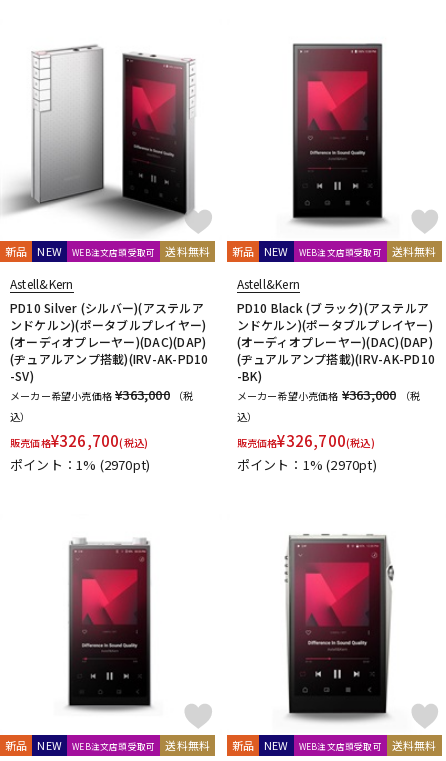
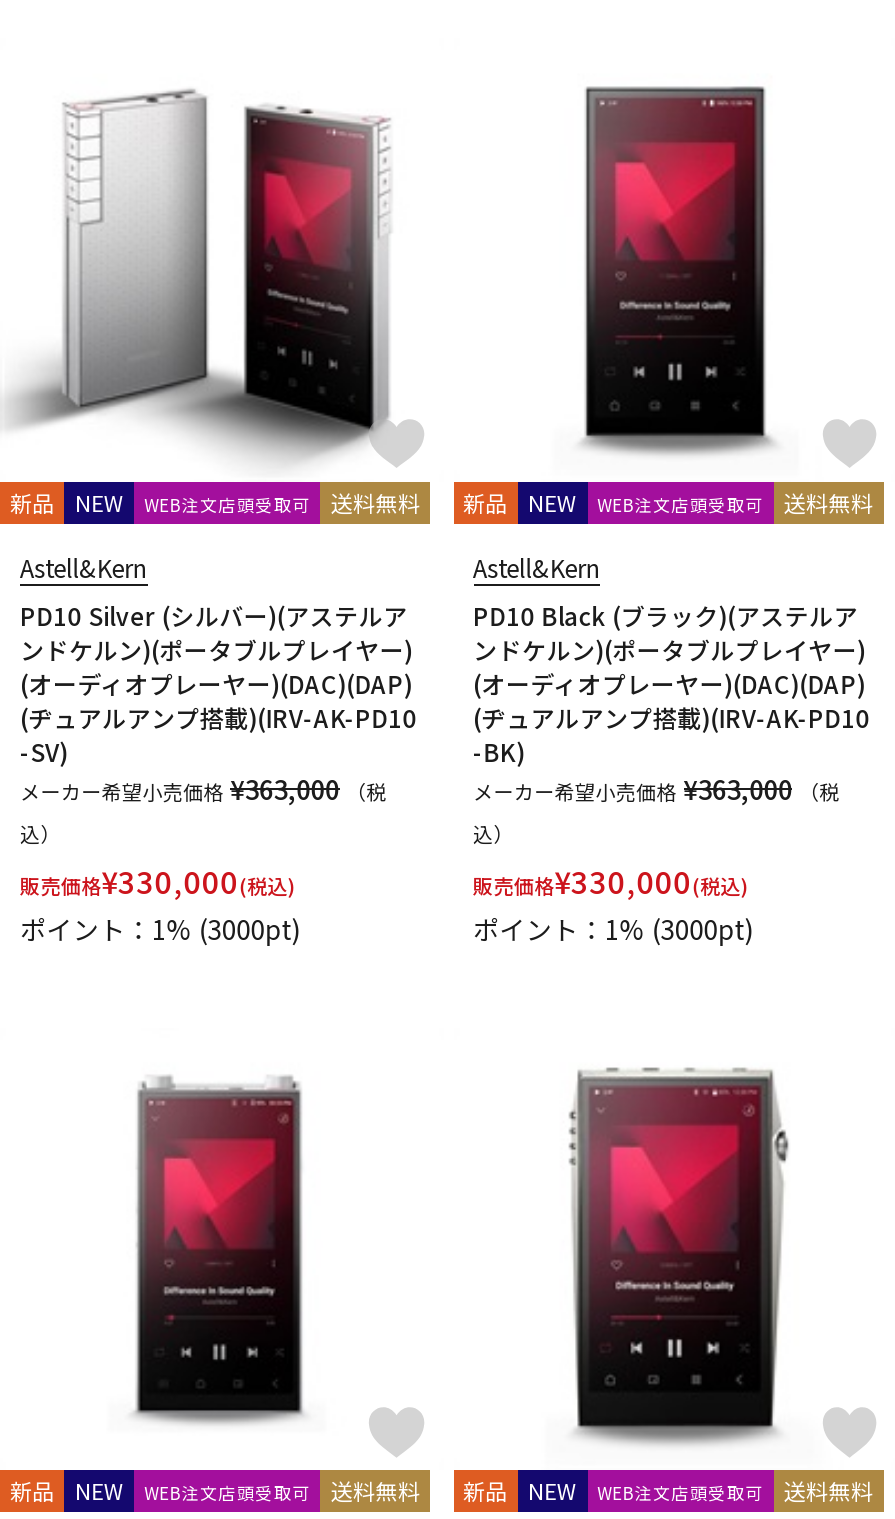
[10,430,148,451] 販売価格¥326,700(税込) -> [20,860,296,902] 販売価格¥330,000(税込)
[236,430,375,451] 販売価格¥326,700(税込) -> [473,860,749,902] 販売価格¥330,000(税込)
[10,455,150,474] ポイント：1% (2970pt) -> [20,910,300,948] ポイント：1% (3000pt)
[236,455,377,474] ポイント：1% (2970pt) -> [473,910,753,948] ポイント：1% (3000pt)

